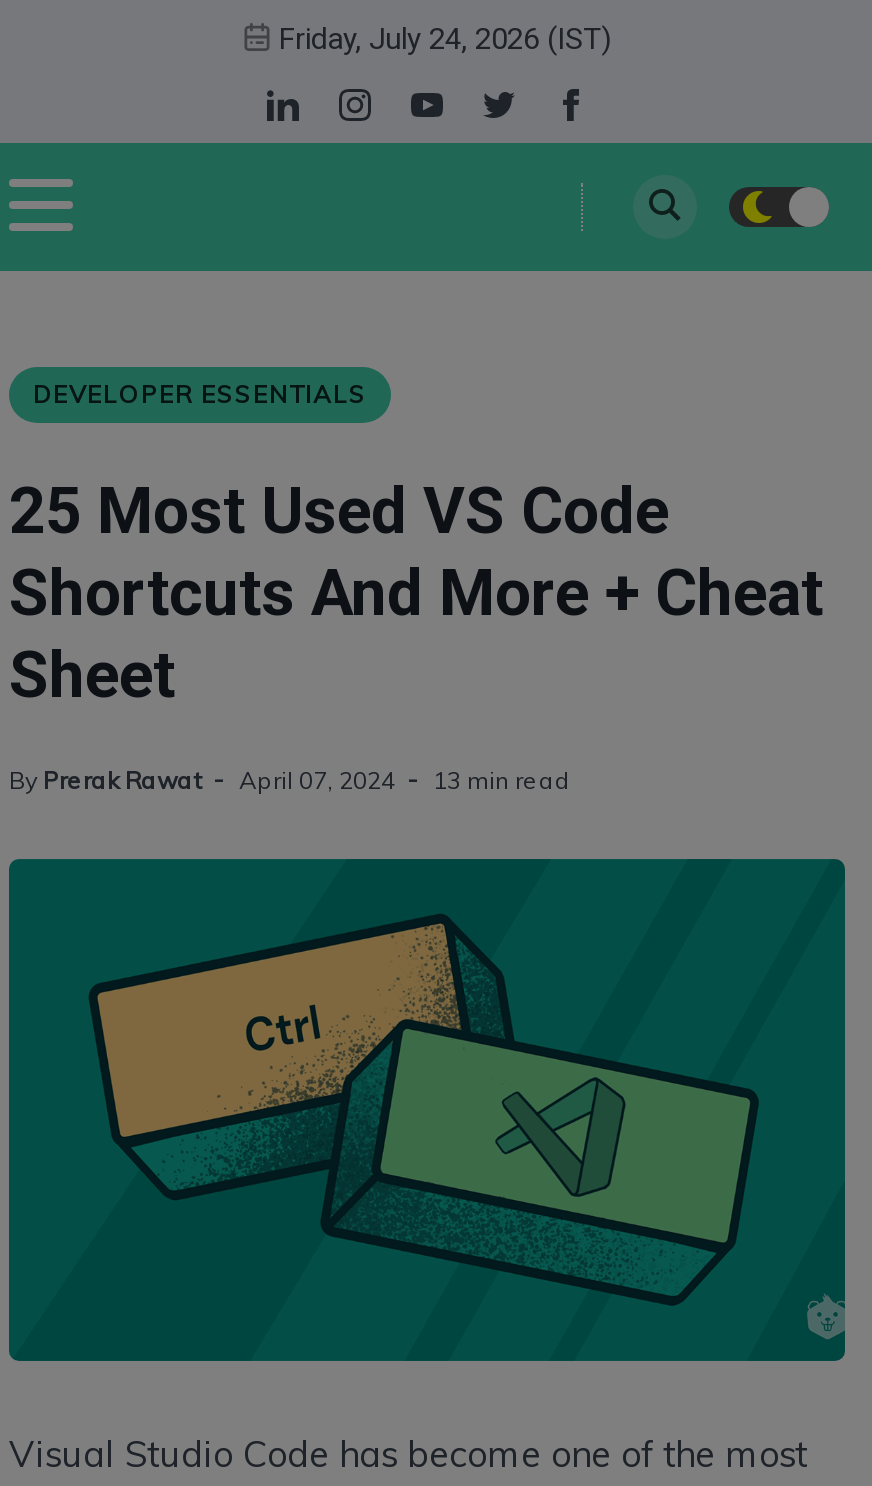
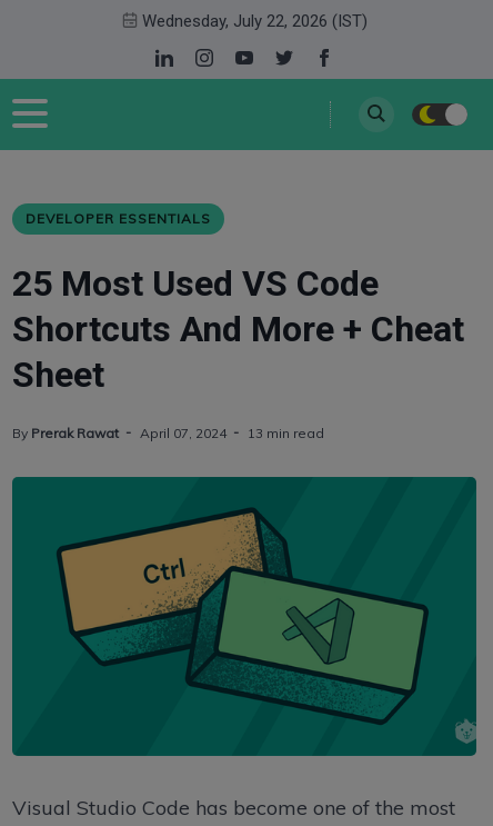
[279,21,611,57] Friday, July 24, 2026 (IST) -> [142,11,367,31] Wednesday, July 22, 2026 (IST)

